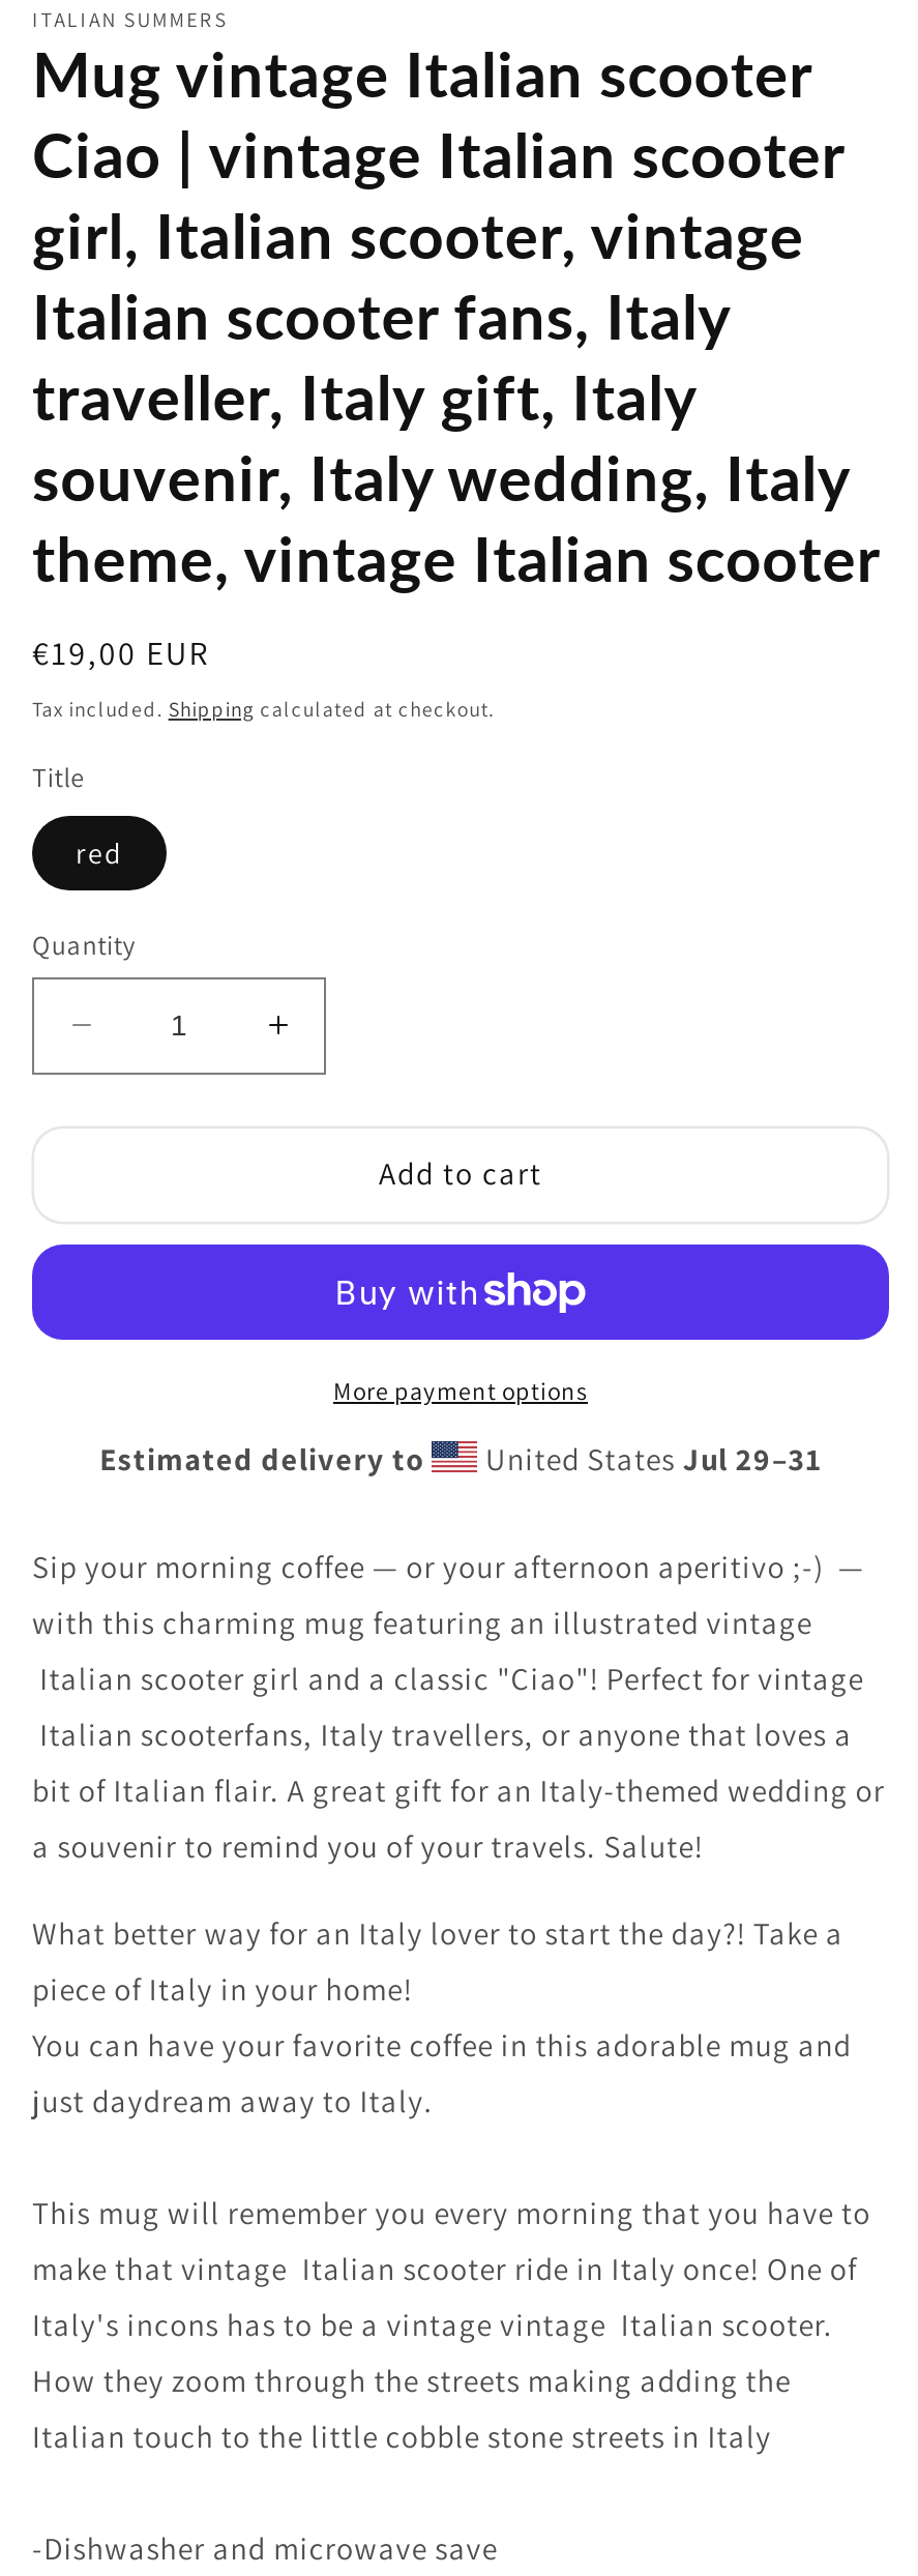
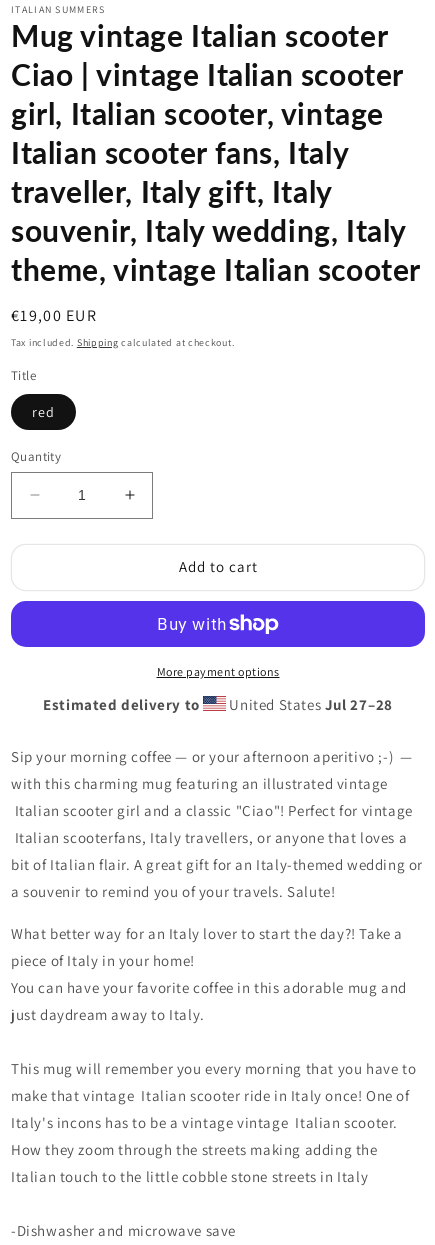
[478,1438,822,1478] United States Jul 29–31 -> [226,695,393,714] United States Jul 27–28

